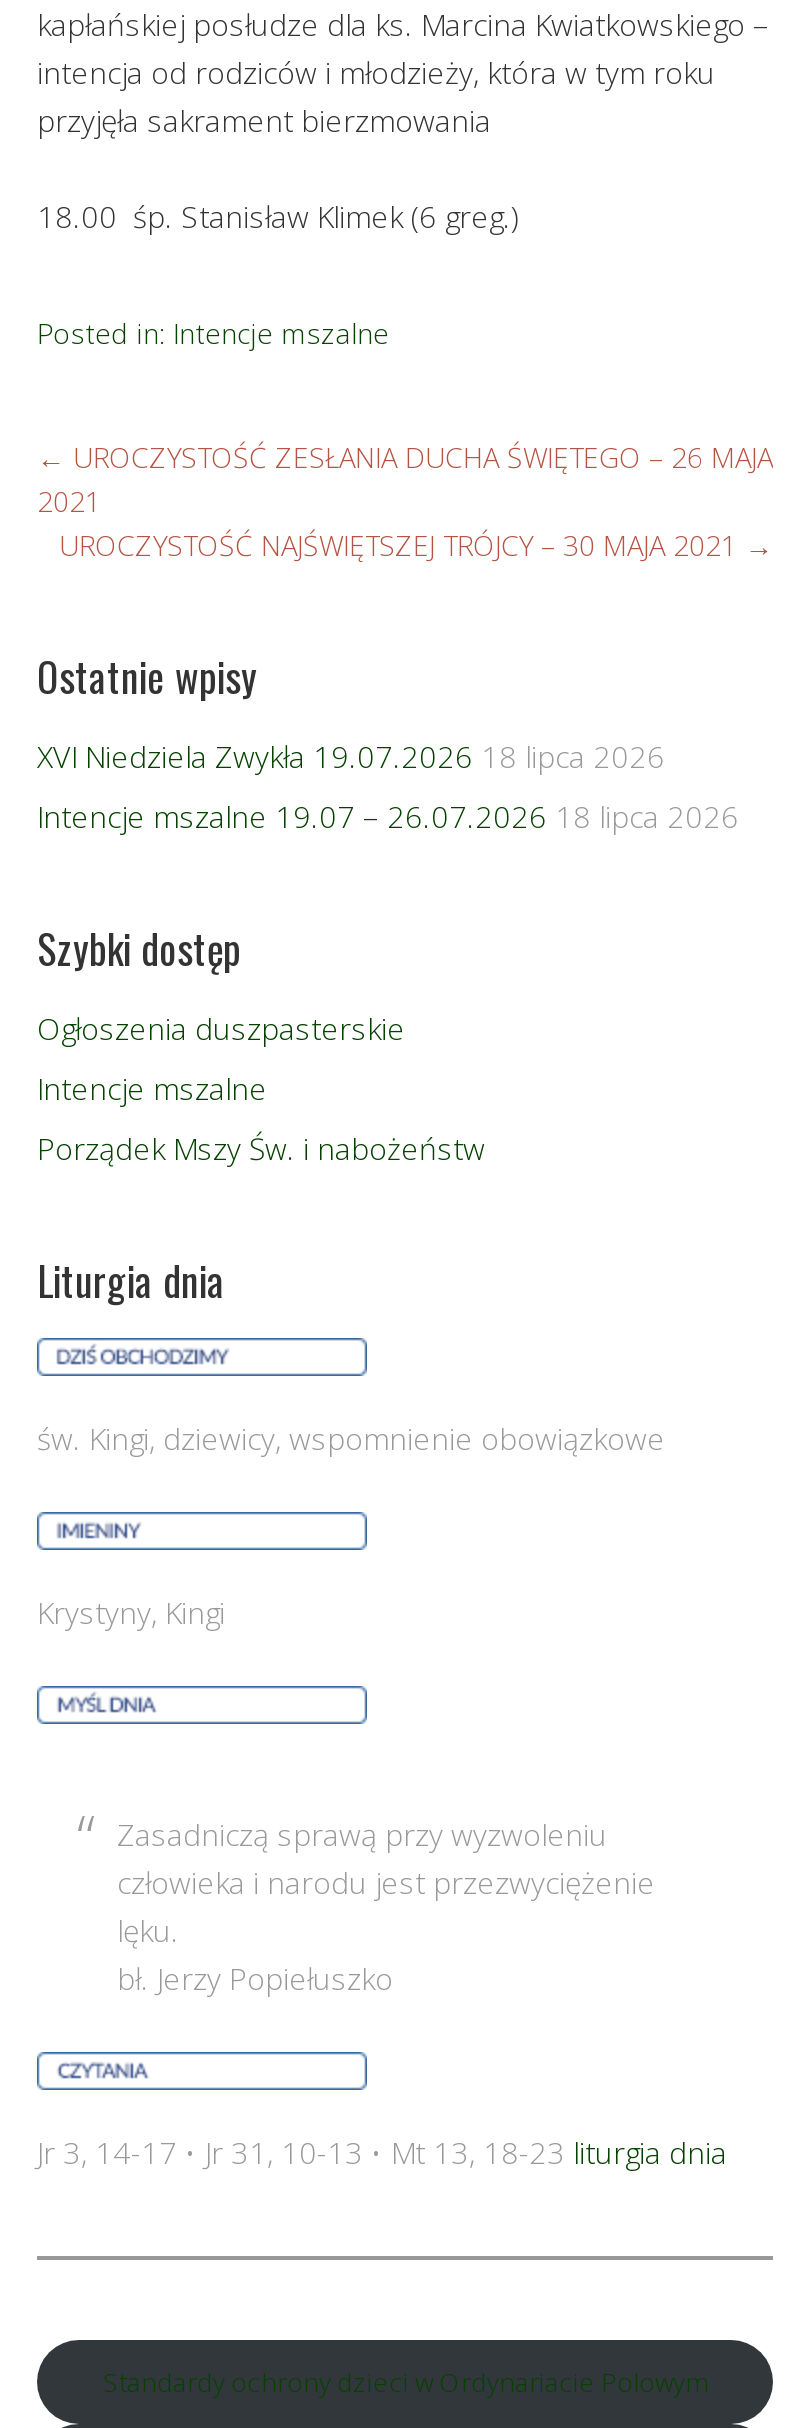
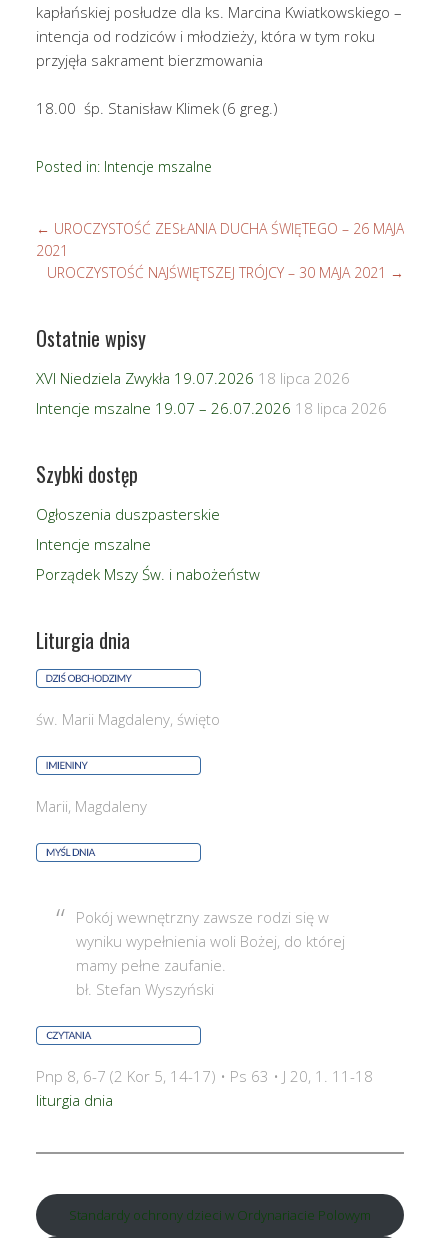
[37,1418,665,1458] św. Kingi, dziewicy, wspomnienie obowiązkowe -> [36,709,220,729] św. Marii Magdaleny, święto
[37,1592,225,1632] Krystyny, Kingi -> [36,796,147,816] Marii, Magdaleny
[117,1814,655,1998] Zasadniczą sprawą przy wyzwoleniu | człowieka i narodu jest przezwyciężenie | lęku. | bł. Jerzy Popiełuszko -> [76,907,345,999] Pokój wewnętrzny zawsze rodzi się w | wyniku wypełnienia woli Bożej, do której | mamy pełne zaufanie. | bł. Stefan Wyszyński
[37,2132,727,2172] Jr 3, 14-17 • Jr 31, 10-13 • Mt 13, 18-23 liturgia dnia -> [36,1066,373,1110] Pnp 8, 6-7 (2 Kor 5, 14-17) • Ps 63 • J 20, 1. 11-18 | liturgia dnia

